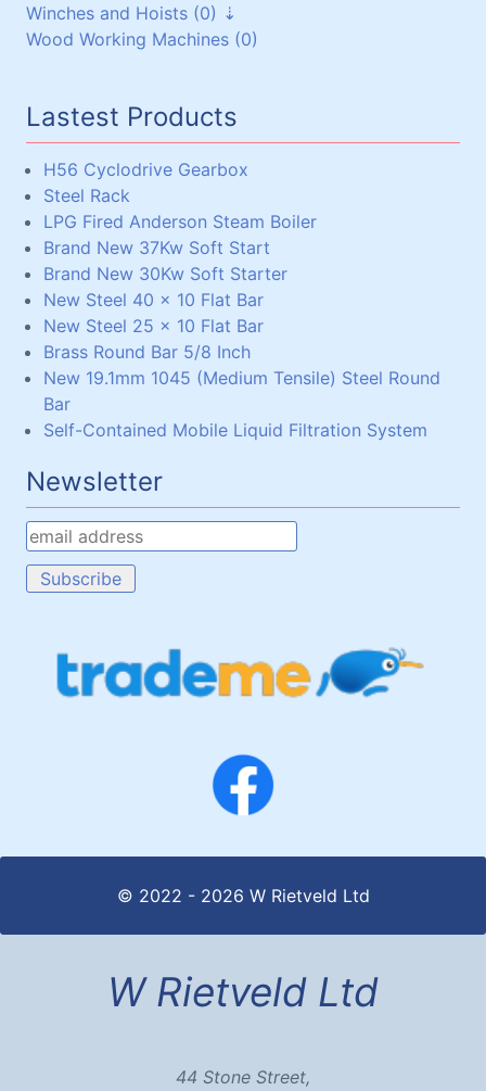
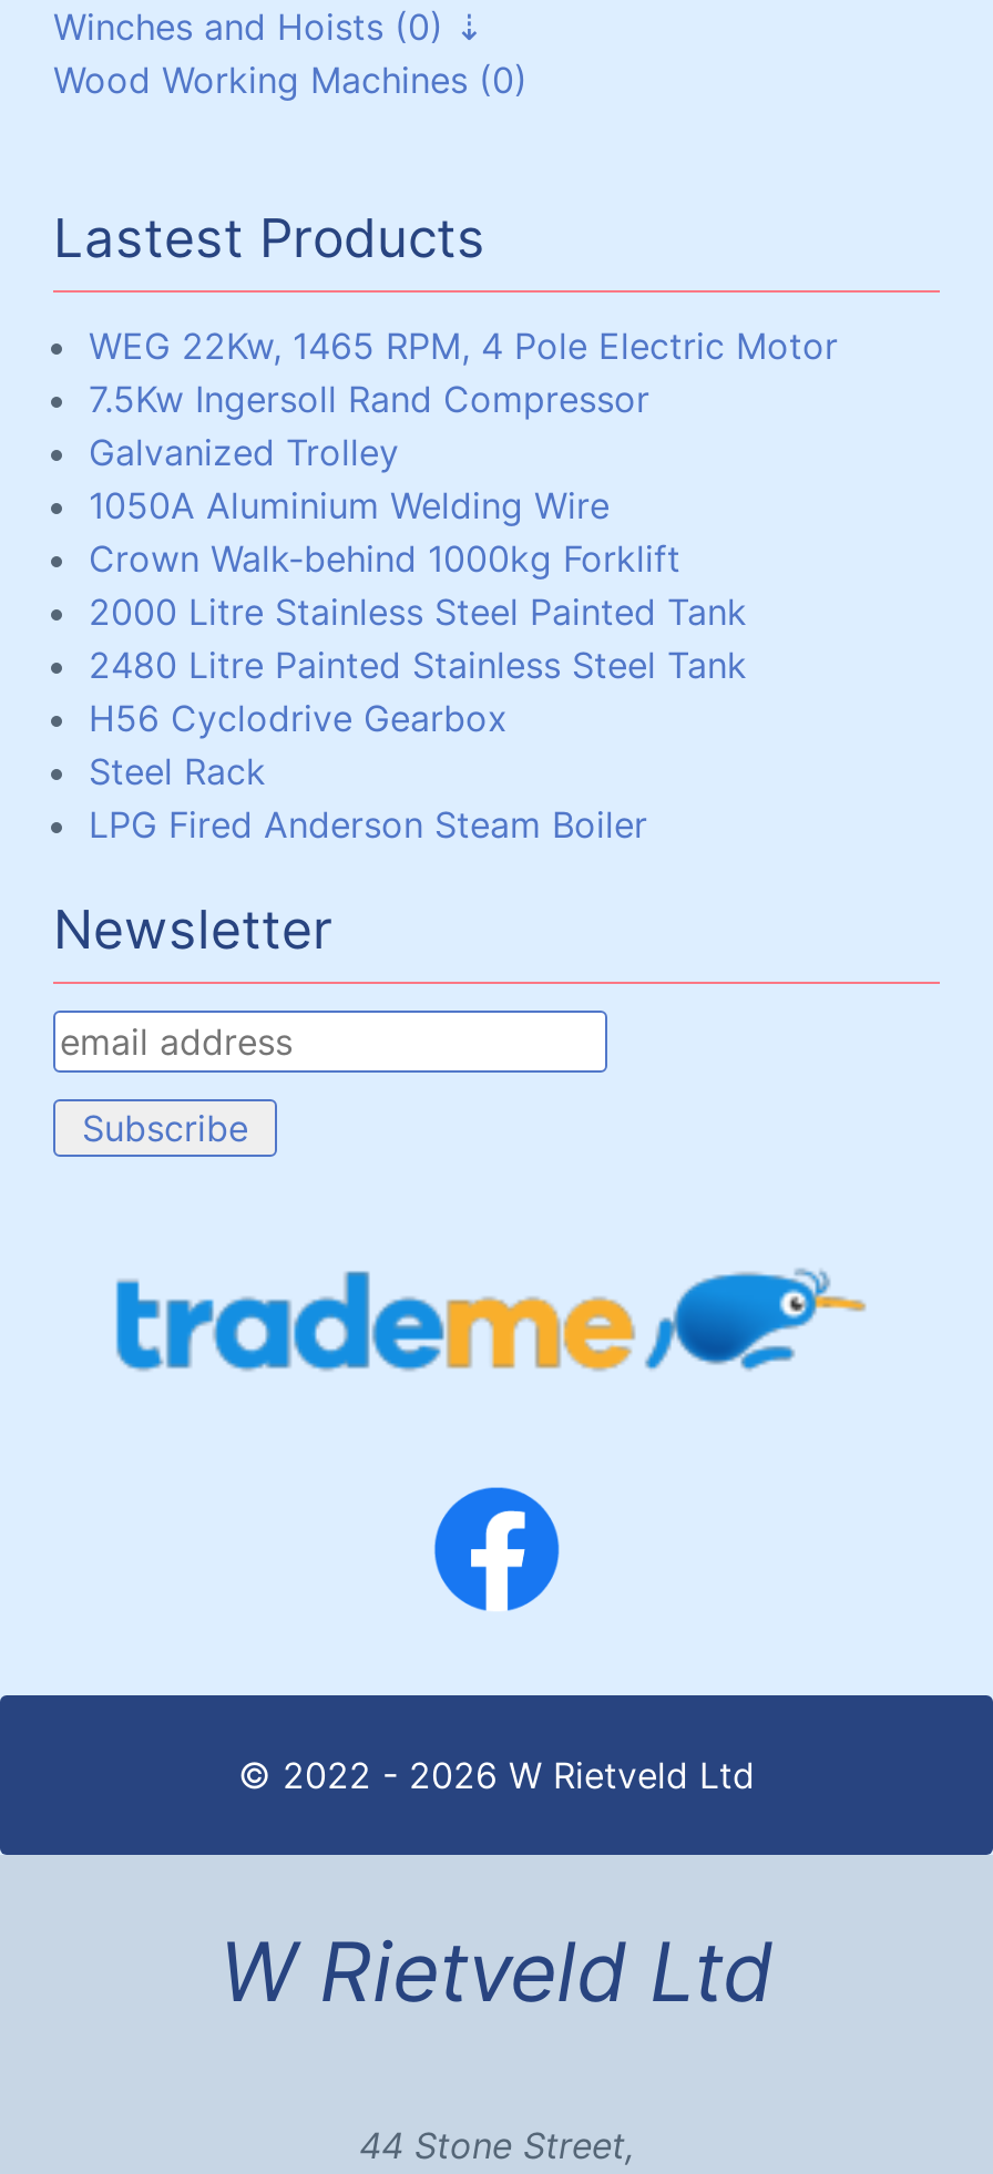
none -> [89,323,838,686] WEG 22Kw, 1465 RPM, 4 Pole Electric Motor | 7.5Kw Ingersoll Rand Compressor | Galvanized Trolley | 1050A Aluminium Welding Wire | Crown Walk-behind 1000kg Forklift | 2000 Litre Stainless Steel Painted Tank | 2480 Litre Painted Stainless Steel Tank
moved [43,158,317,232] -> [89,695,647,846]: H56 Cyclodrive Gearbox | Steel Rack | LPG Fired Anderson Steam Boiler
[43,236,440,440] Brand New 37Kw Soft Start | Brand New 30Kw Soft Starter | New Steel 40 x 10 Flat Bar | New Steel 25 x 10 Flat Bar | Brass Round Bar 5/8 Inch | New 19.1mm 1045 (Medium Tensile) Steel Round | Bar | Self-Contained Mobile Liquid Filtration System -> none

